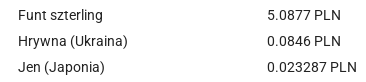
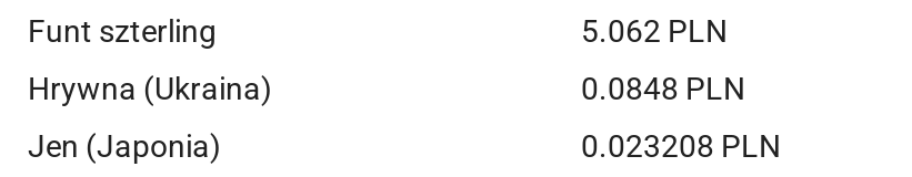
[267,7,341,23] 5.0877 PLN -> [581,13,728,49] 5.062 PLN
[267,33,341,49] 0.0846 PLN -> [581,71,745,106] 0.0848 PLN
[267,59,357,75] 0.023287 PLN -> [581,128,781,164] 0.023208 PLN

